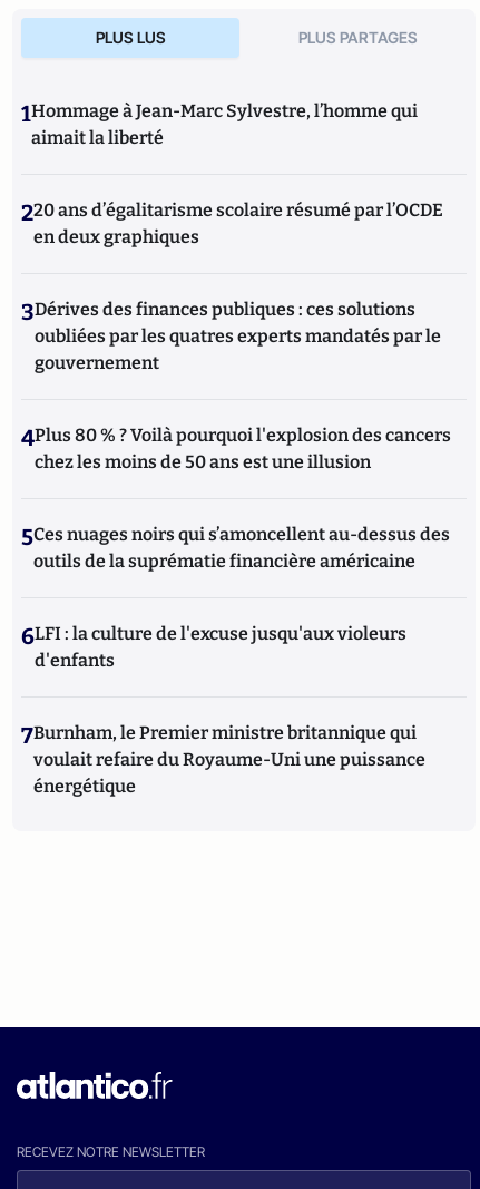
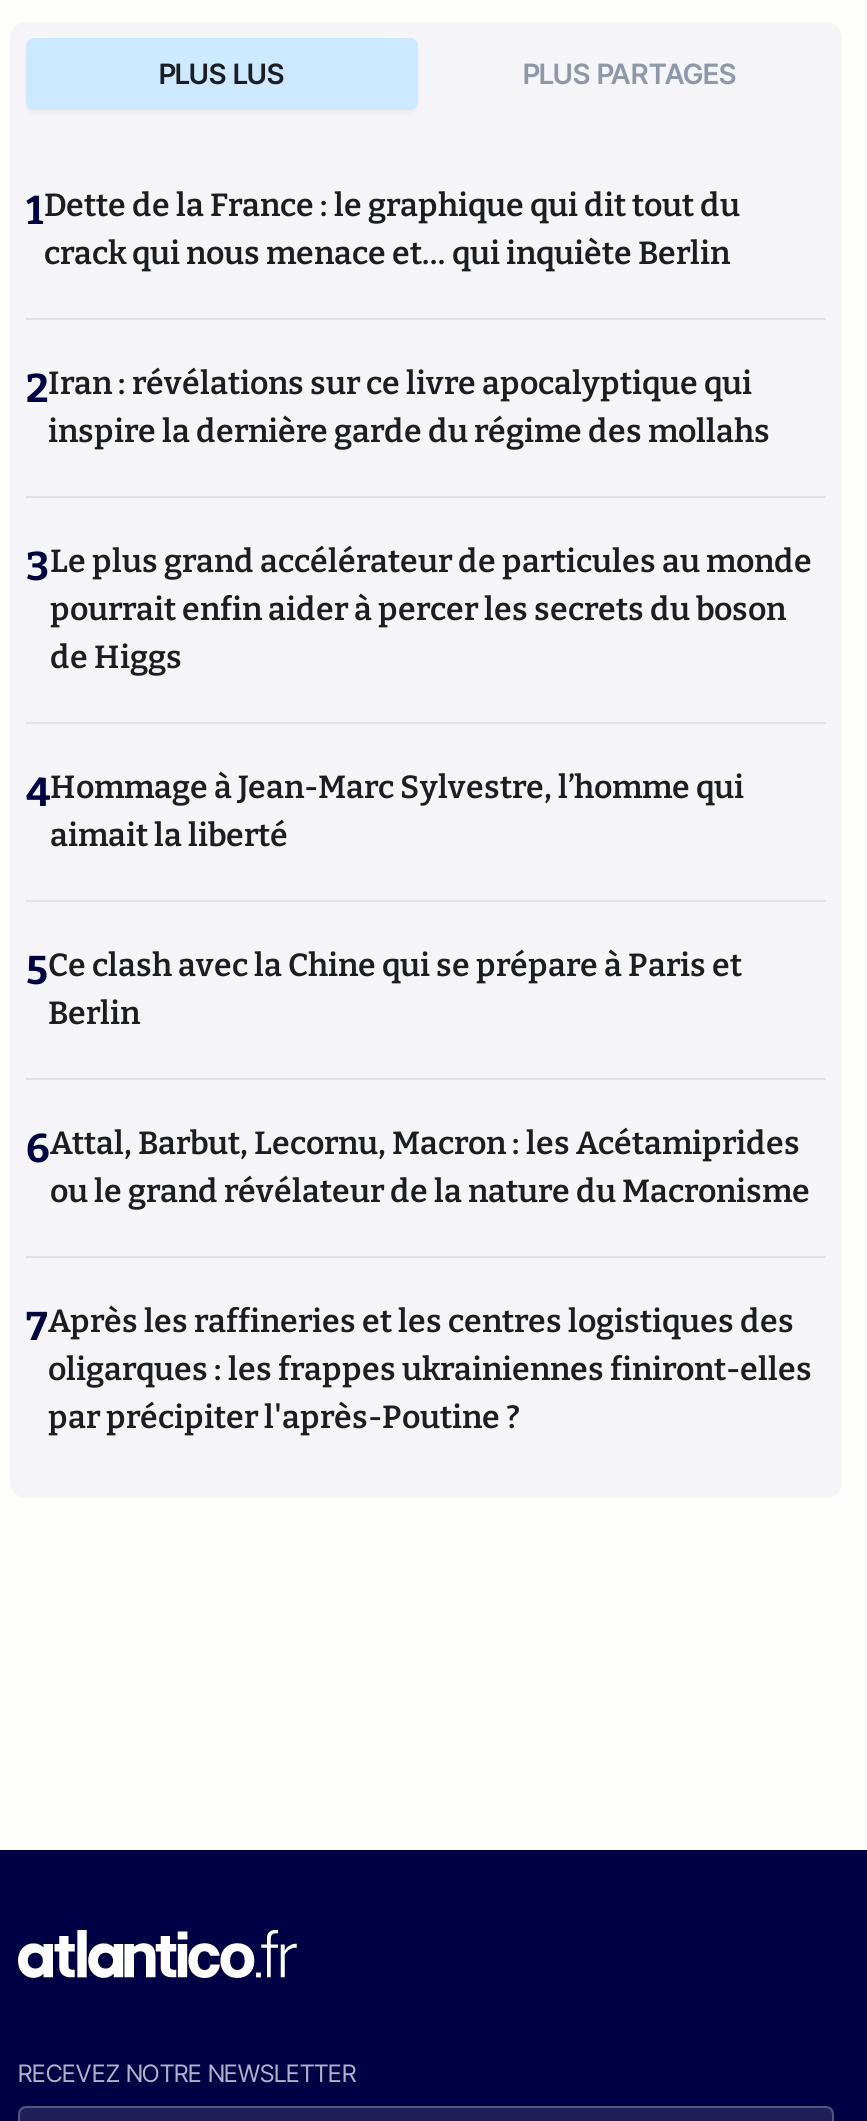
[21,100,418,127] 1Hommage à Jean-Marc Sylvestre, l’homme qui -> [26,186,812,816] 1Dette de la France : le graphique qui dit tout du | crack qui nous menace et… qui inquiète Berlin | 2Iran : révélations sur ce livre apocalyptique qui | inspire la dernière garde du régime des mollahs | 3Le plus grand accélérateur de particules au monde | pourrait enfin aider à percer les secrets du boson | de Higgs | 4Hommage à Jean-Marc Sylvestre, l’homme qui
moved [31,127,164,148] -> [50,816,288,854]: aimait la liberté
[21,199,451,797] 220 ans d’égalitarisme scolaire résumé par l’OCDE | en deux graphiques | 3Dérives des finances publiques : ces solutions | oubliées par les quatres experts mandatés par le | gouvernement | 4Plus 80 % ? Voilà pourquoi l'explosion des cancers | chez les moins de 50 ans est une illusion | 5Ces nuages noirs qui s’amoncellent au-dessus des | outils de la suprématie financière américaine | 6LFI : la culture de l'excuse jusqu'aux violeurs | d'enfants | 7Burnham, le Premier ministre britannique qui | voulait refaire du Royaume-Uni une puissance | énergétique -> [26,946,812,1436] 5Ce clash avec la Chine qui se prépare à Paris et | Berlin | 6Attal, Barbut, Lecornu, Macron : les Acétamiprides | ou le grand révélateur de la nature du Macronisme | 7Après les raffineries et les centres logistiques des | oligarques : les frappes ukrainiennes finiront-elles | par précipiter l'après-Poutine ?

